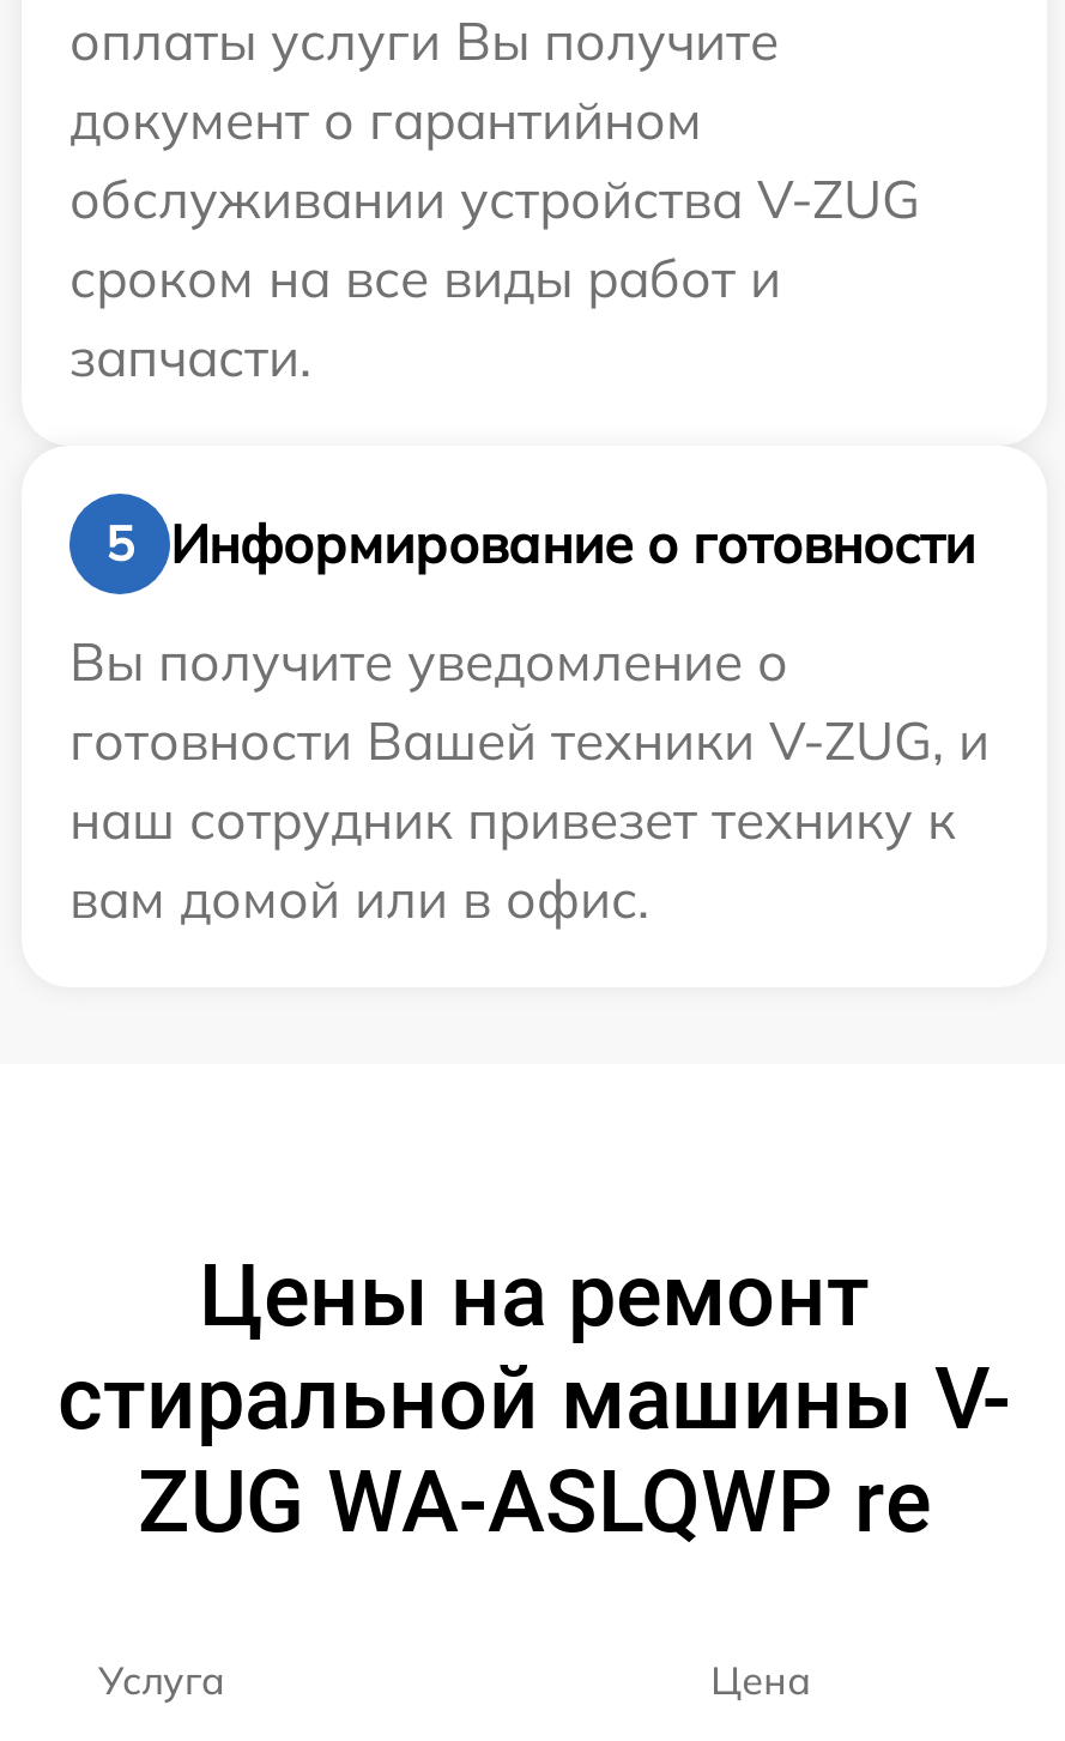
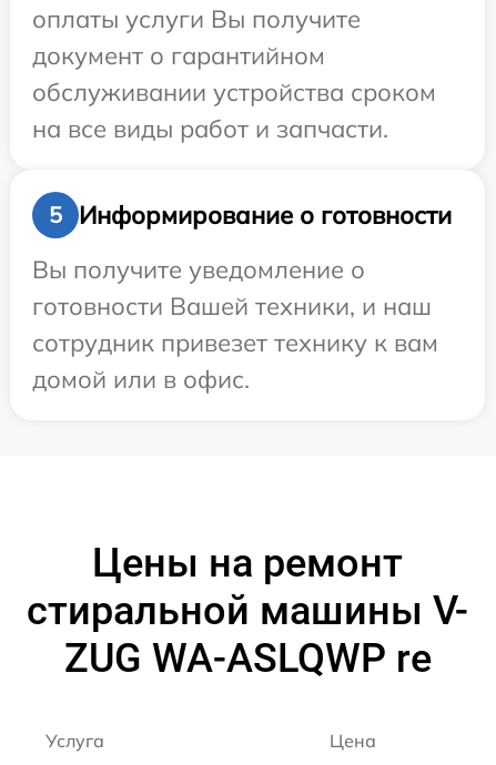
[69,165,920,391] обслуживании устройства V-ZUG | сроком на все виды работ и | запчасти. -> [32,76,436,144] обслуживании устройства сроком | на все виды работ и запчасти.
[69,707,990,932] готовности Вашей техники V-ZUG, и | наш сотрудник привезет технику к | вам домой или в офис. -> [32,290,438,395] готовности Вашей техники, и наш | сотрудник привезет технику к вам | домой или в офис.

